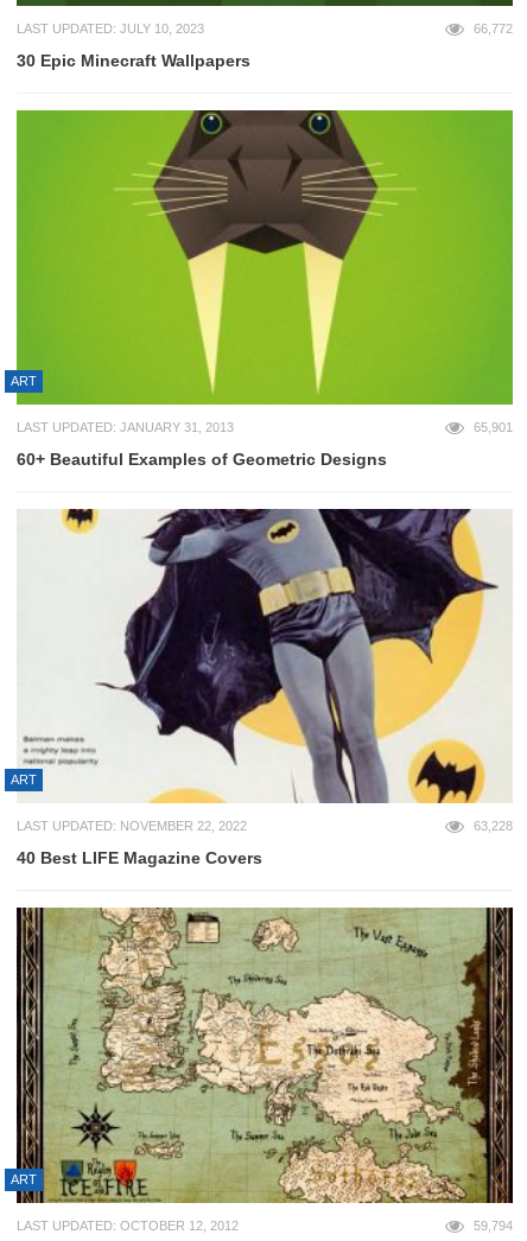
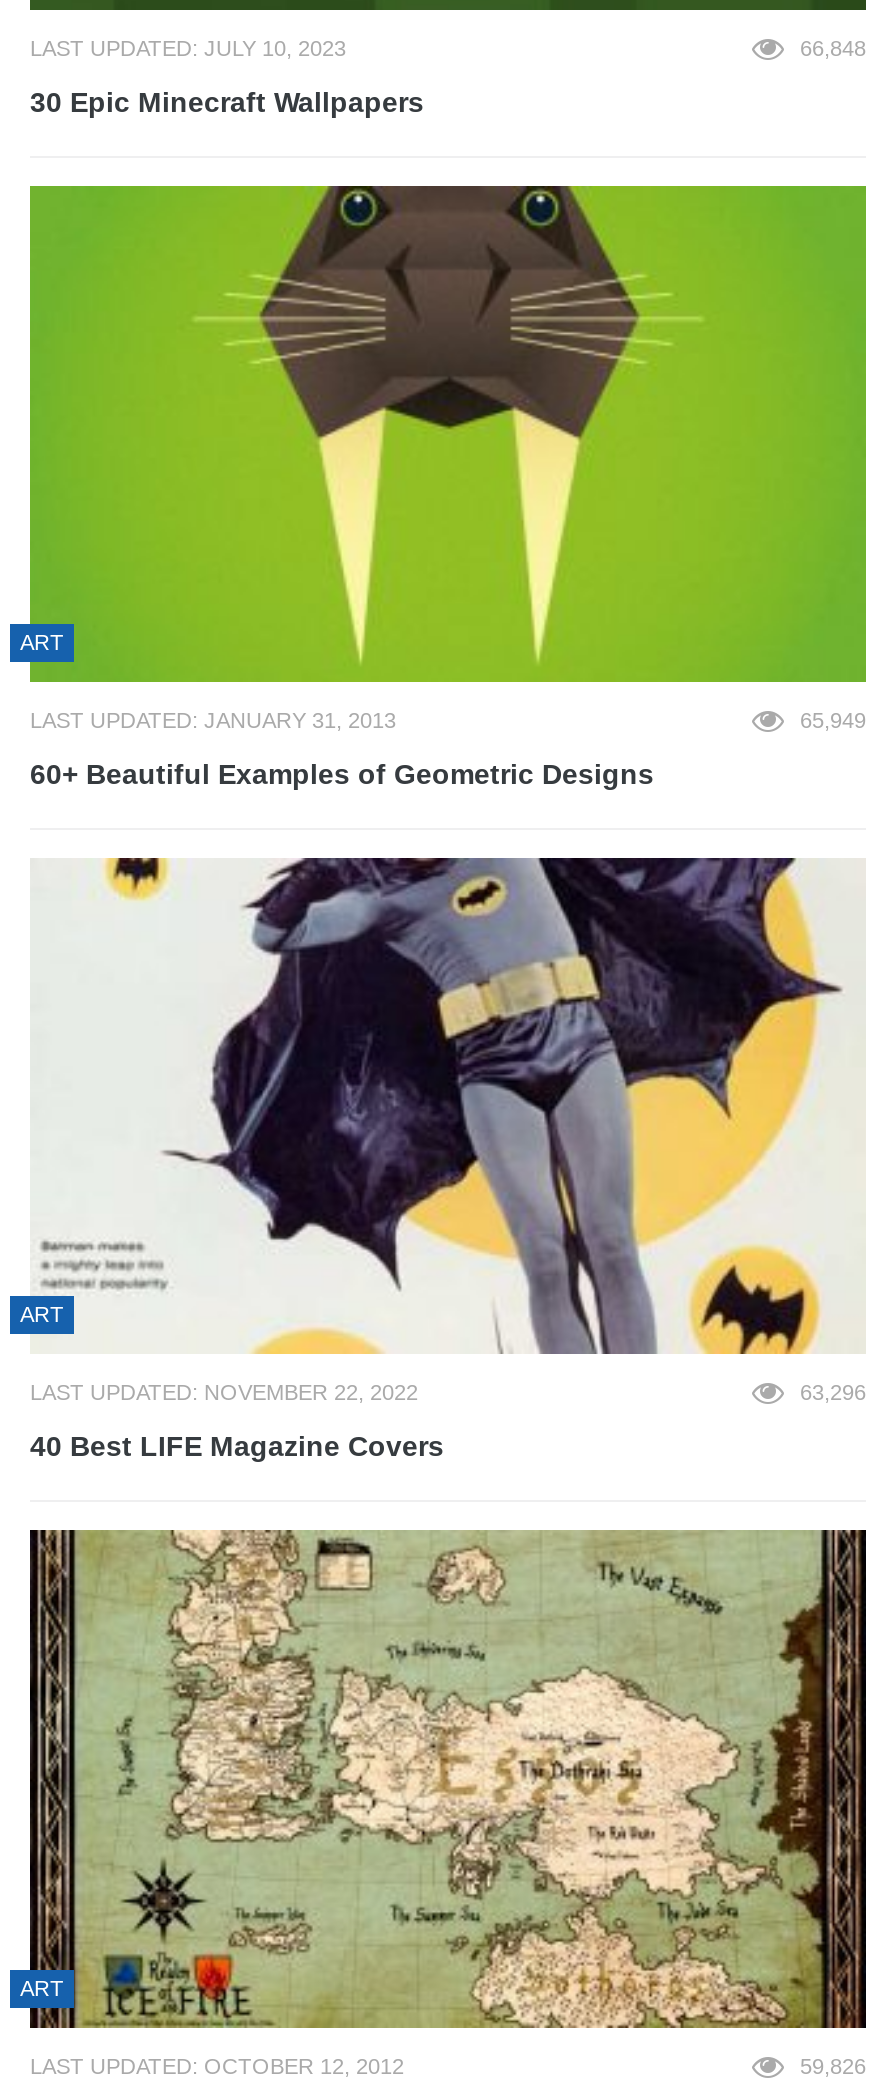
[470,21,513,36] 66,772 -> [794,36,866,60] 66,848
[470,420,513,434] 65,901 -> [794,708,866,732] 65,949
[470,819,513,833] 63,228 -> [794,1381,866,1405] 63,296
[470,1218,513,1232] 59,794 -> [794,2053,866,2077] 59,826

